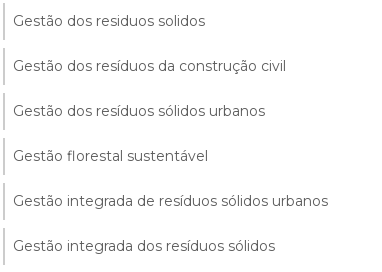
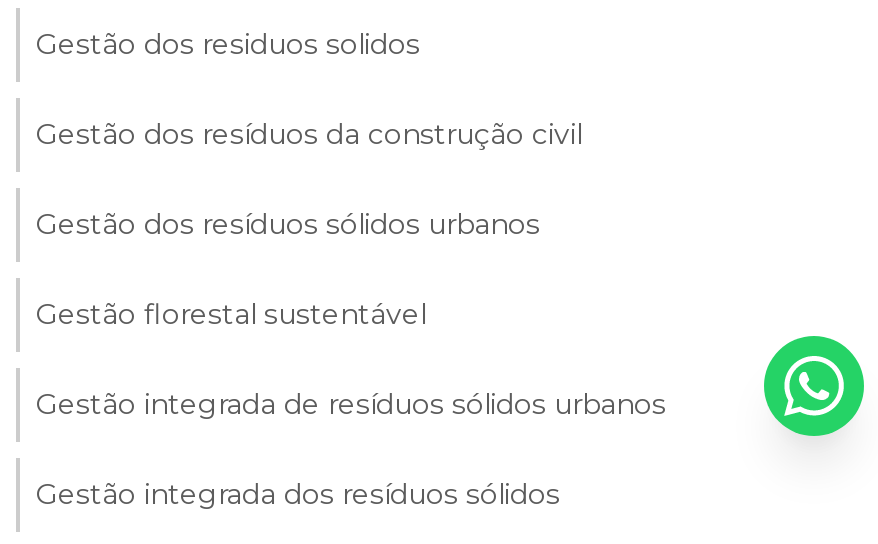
none -> [762,334,866,446] [image]

